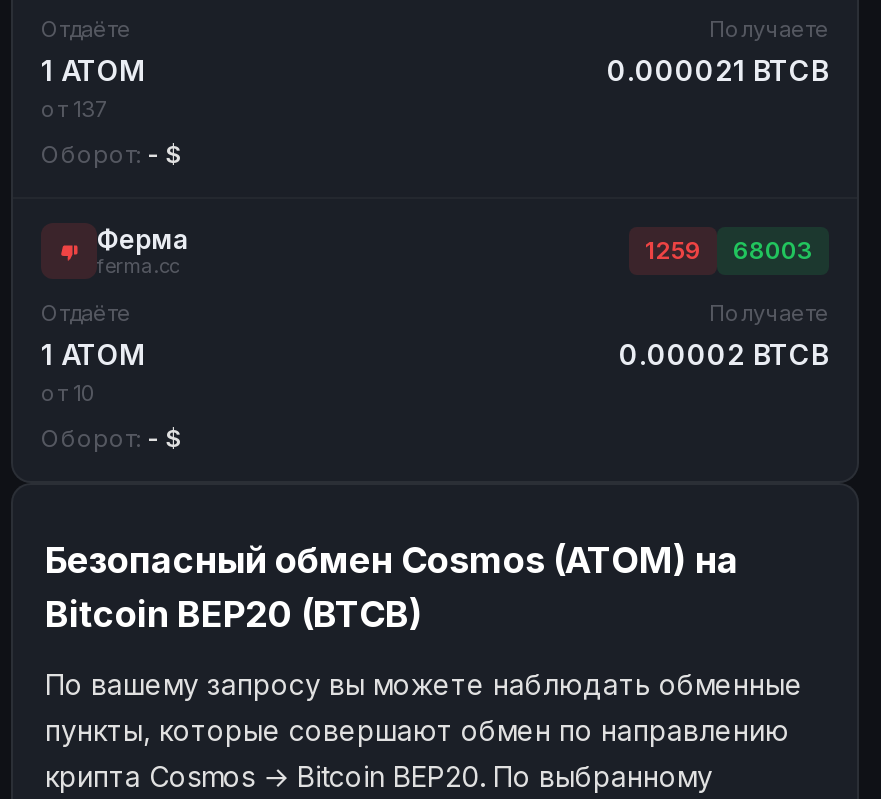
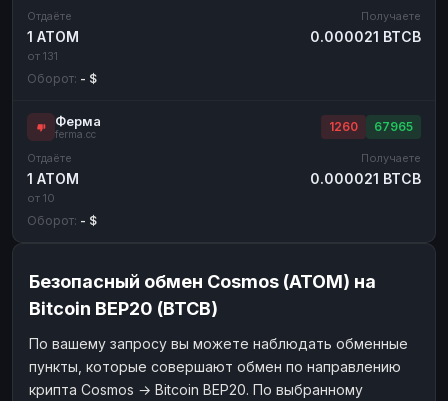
[41,94,107,122] от 137 -> [27,48,58,62] от 131
[645,234,701,264] 1259 -> [329,118,358,133] 1260
[733,234,813,264] 68003 -> [374,118,413,133] 67965
[619,336,829,370] 0.00002 BTCB -> [310,169,421,186] 0.000021 BTCB

